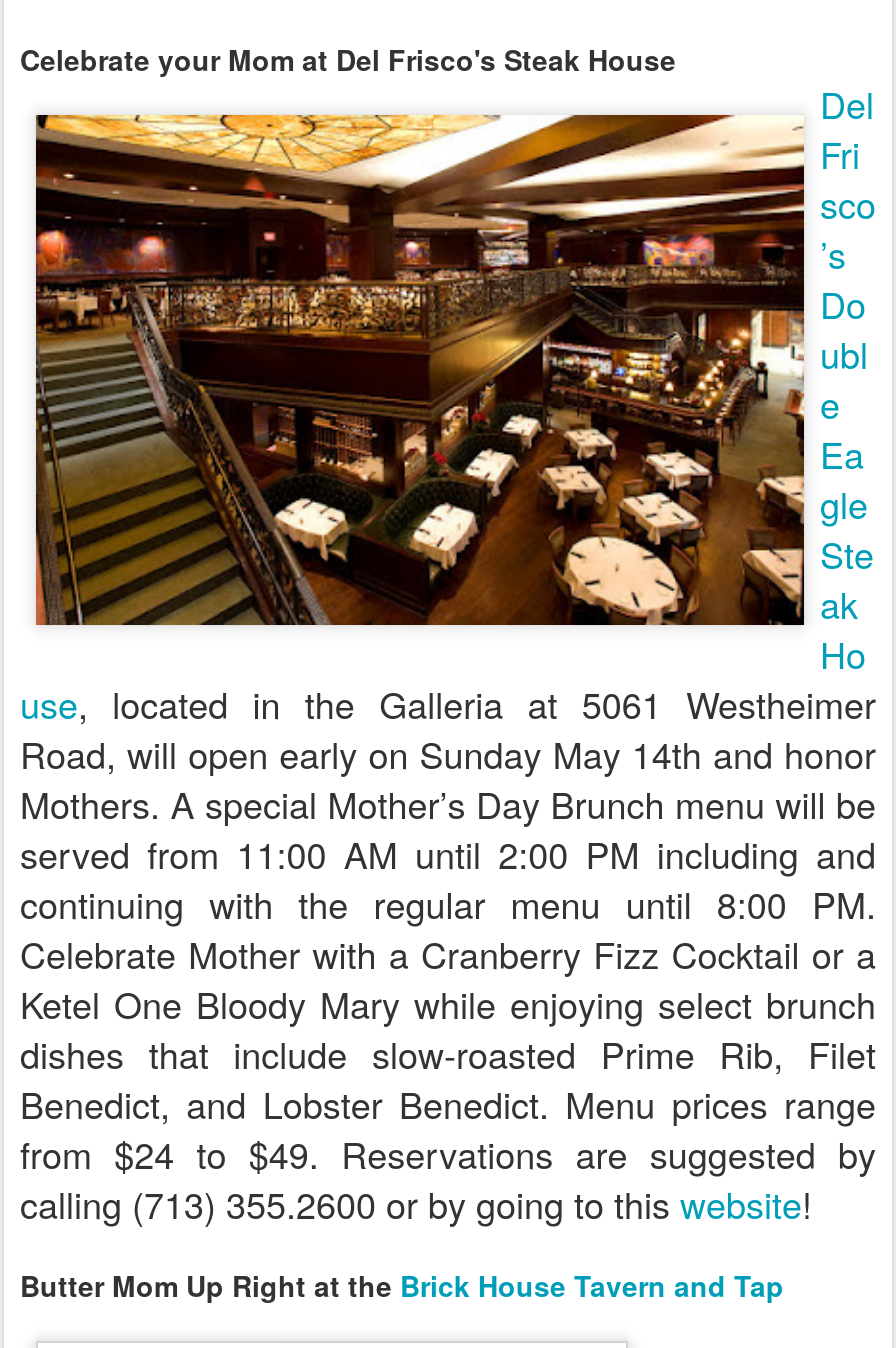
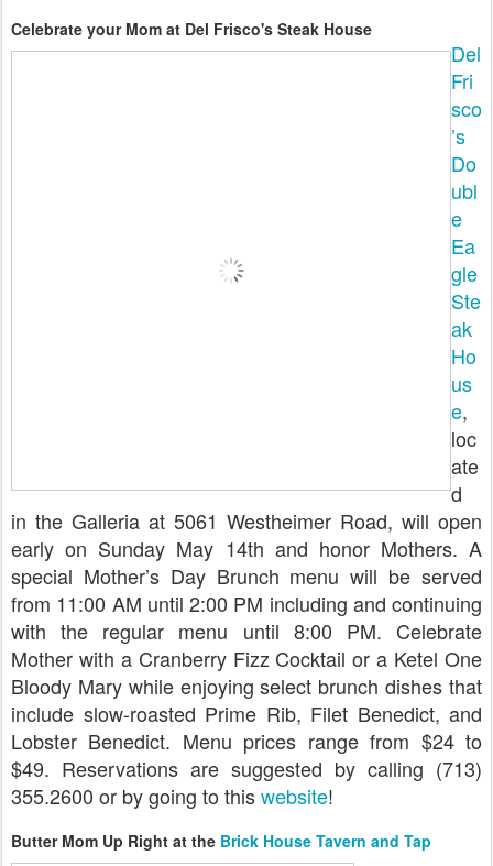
[34,113,806,627] [image] -> none

